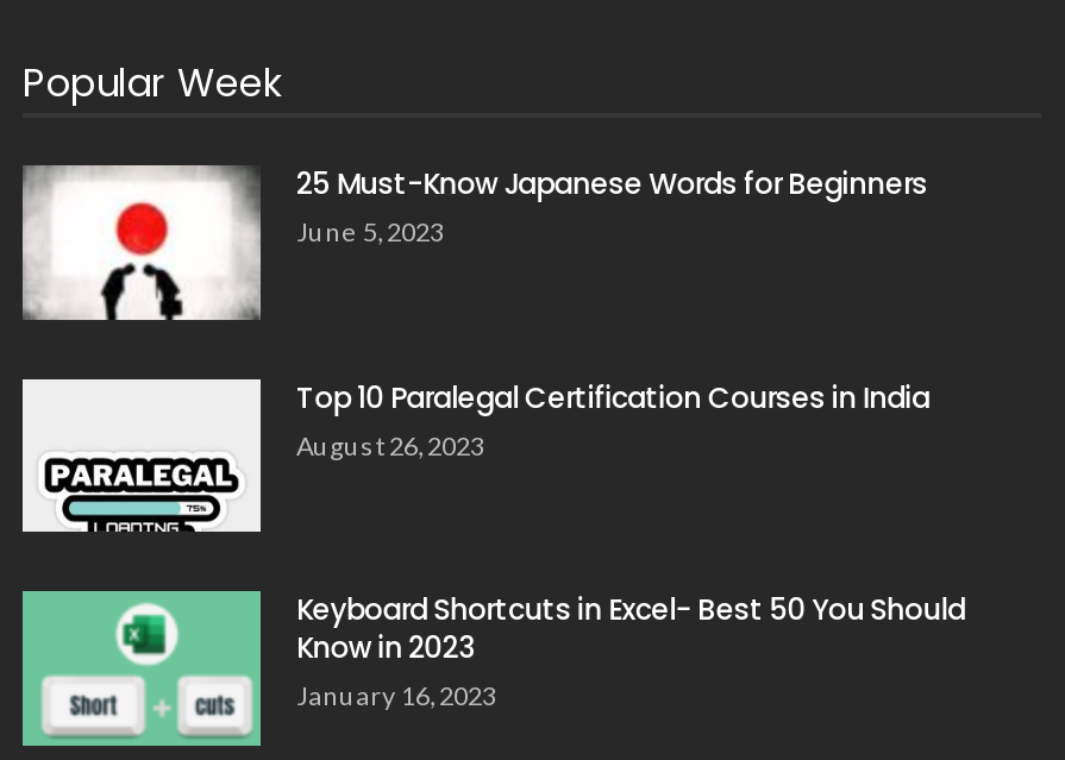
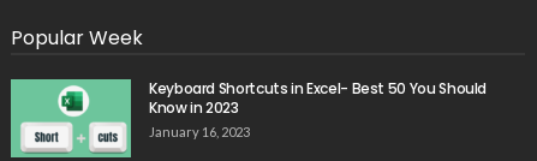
[20,163,927,322] [image] | 25 Must-Know Japanese Words for Beginners | June 5, 2023 -> none
[20,377,930,534] [image] | Top 10 Paralegal Certification Courses in India | August 26, 2023 -> none

